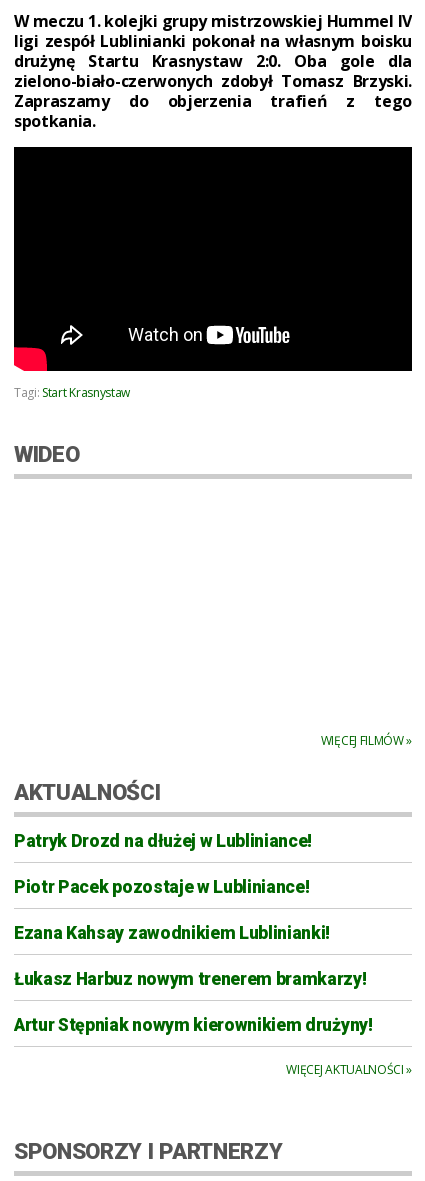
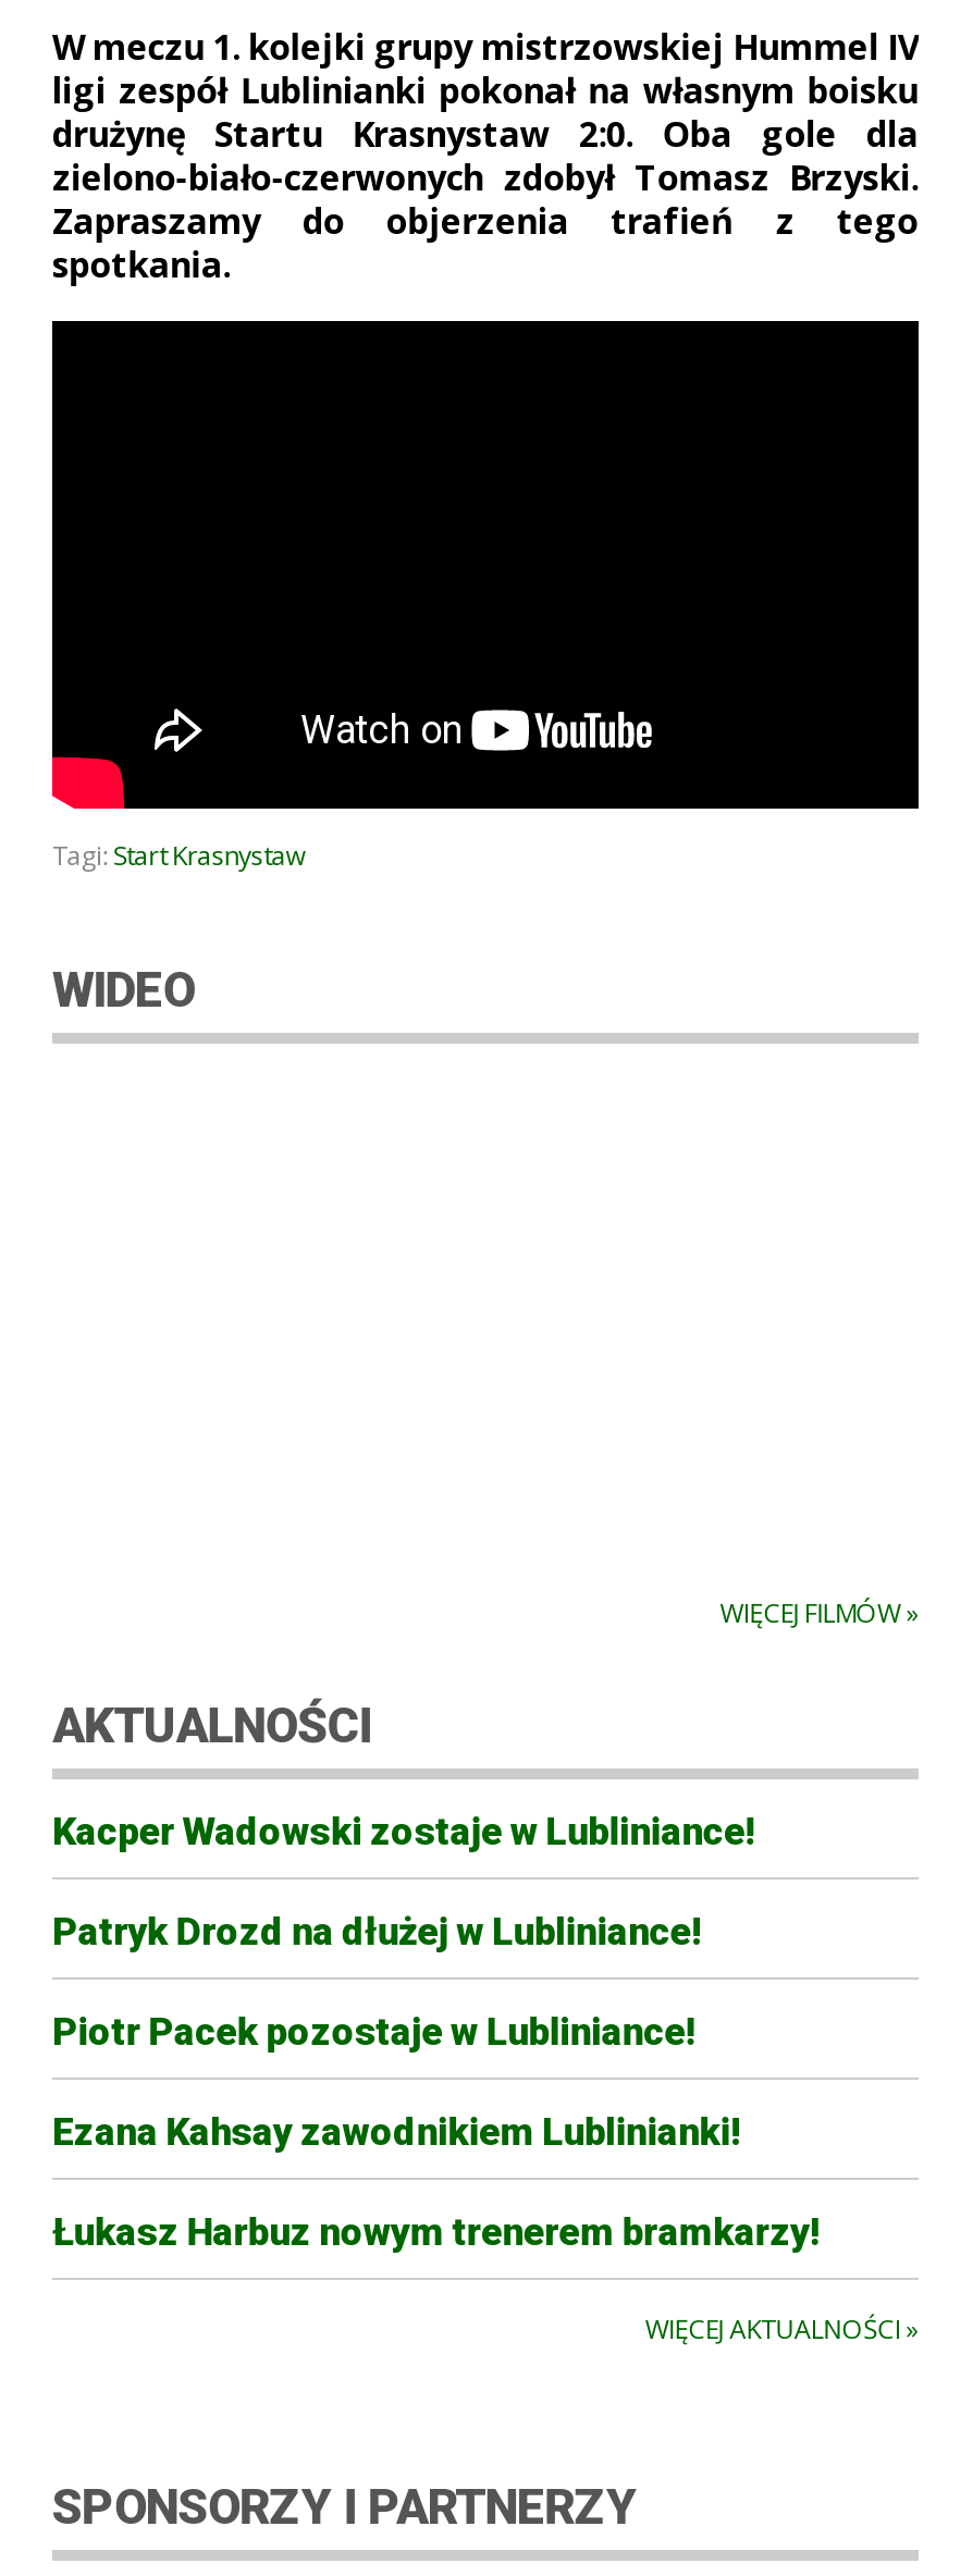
none -> [52,1810,755,1854] Kacper Wadowski zostaje w Lubliniance!
moved [14,831,366,989] -> [52,1911,820,2255]: Patryk Drozd na dłużej w Lubliniance! | Piotr Pacek pozostaje w Lubliniance! | Ezana Kahsay zawodnikiem Lublinianki! | Łukasz Harbuz nowym trenerem bramkarzy!
[14,1015,373,1035] Artur Stępniak nowym kierownikiem drużyny! -> none

